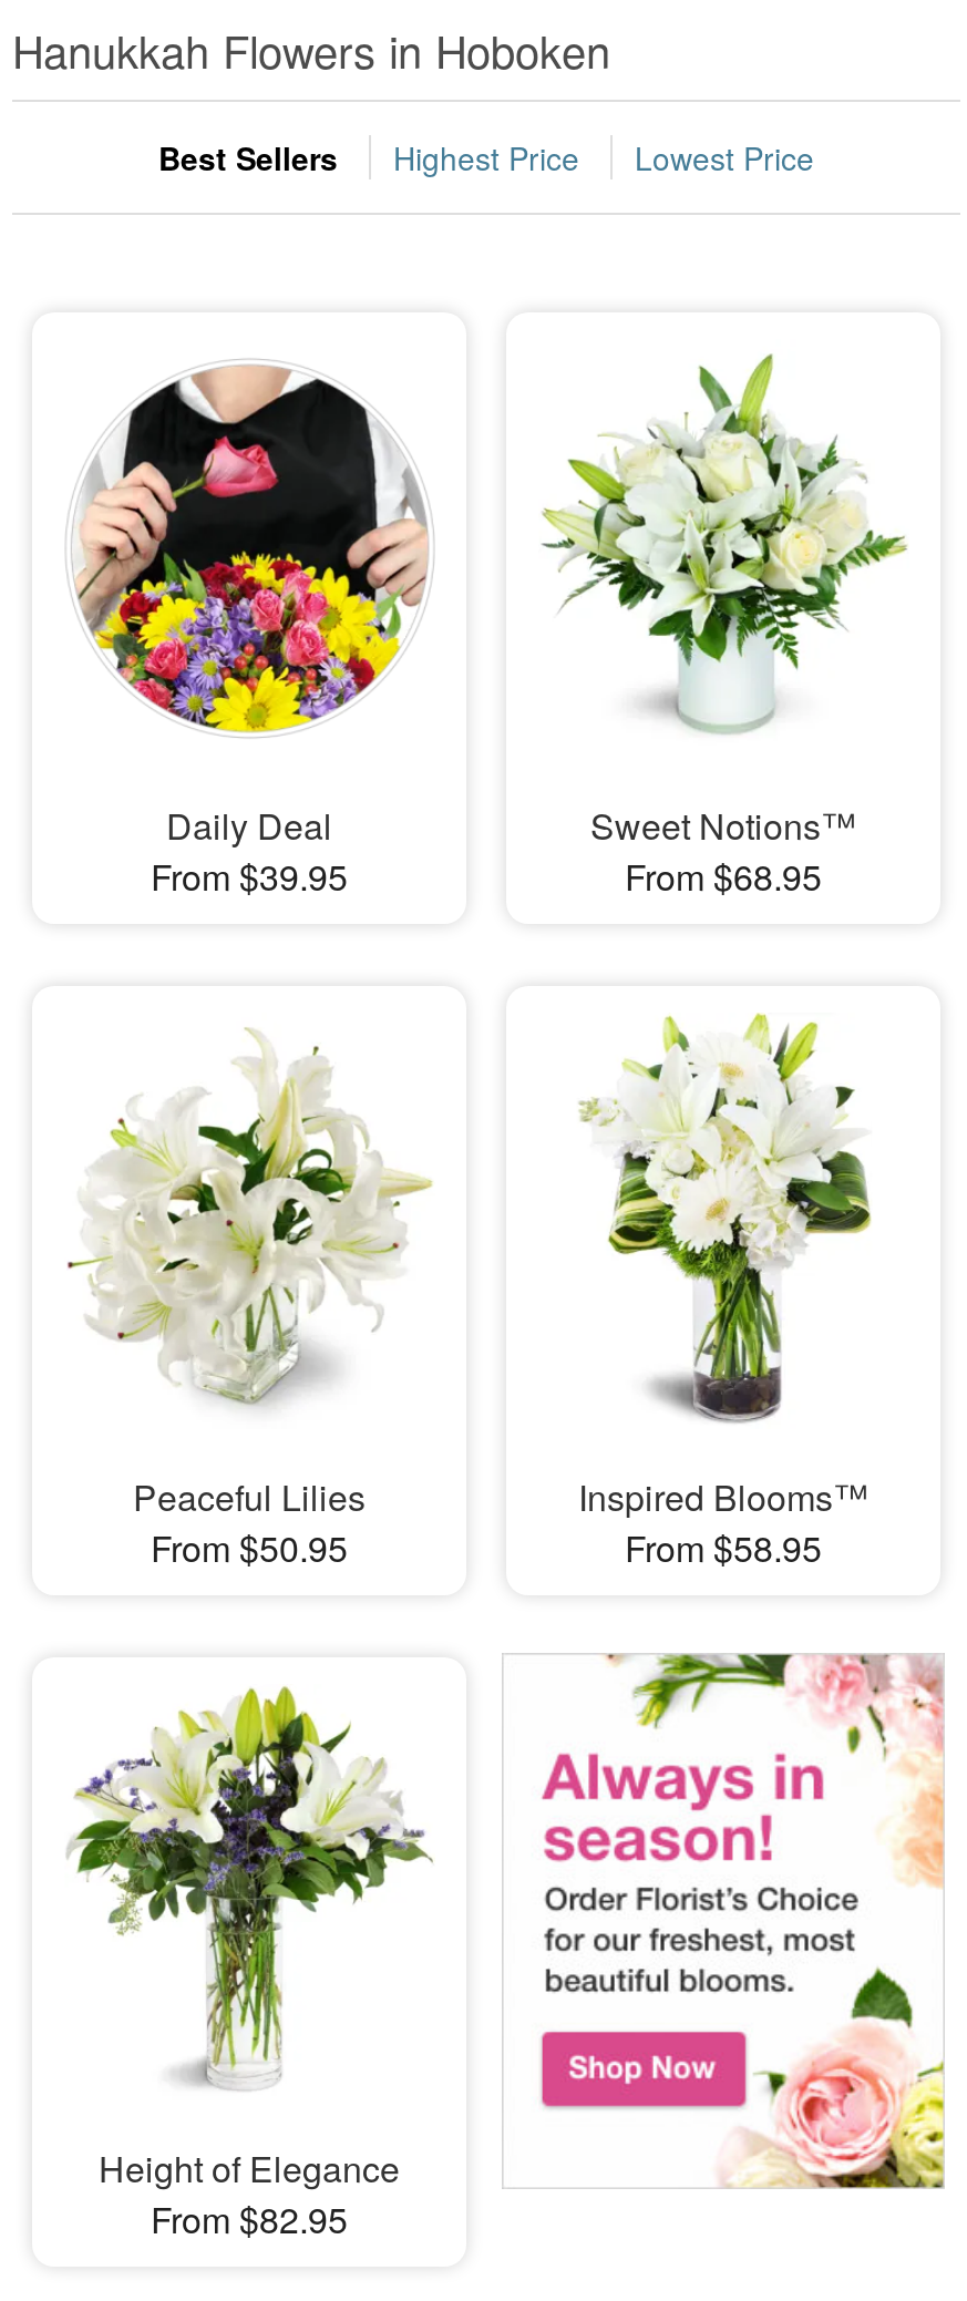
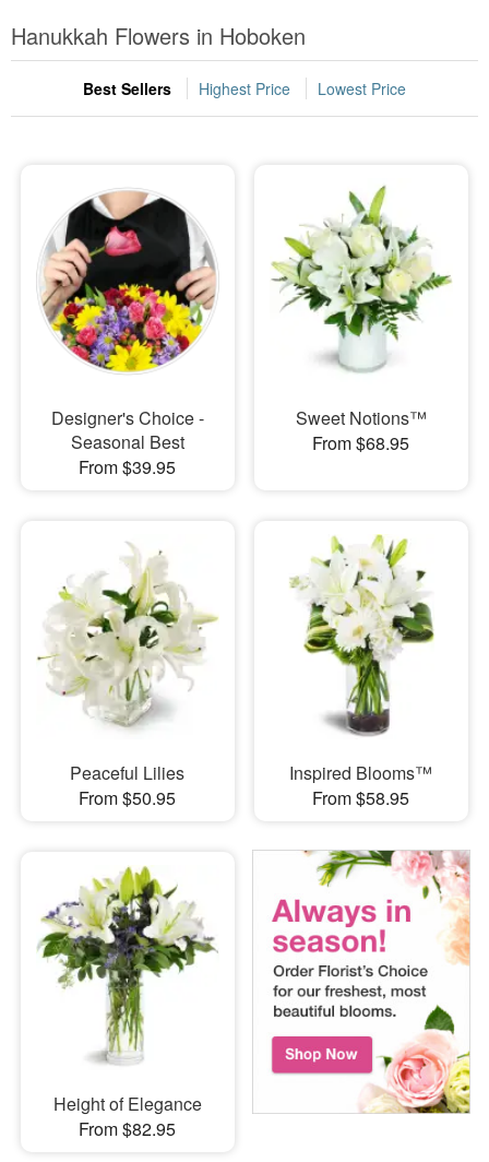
[166,799,332,850] Daily Deal -> [51,405,204,454] Designer's Choice - | Seasonal Best

